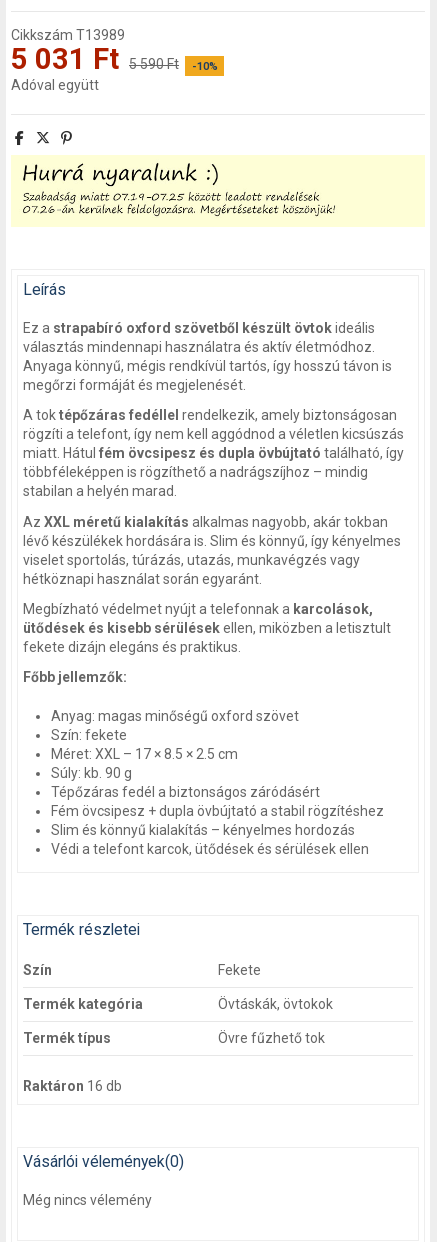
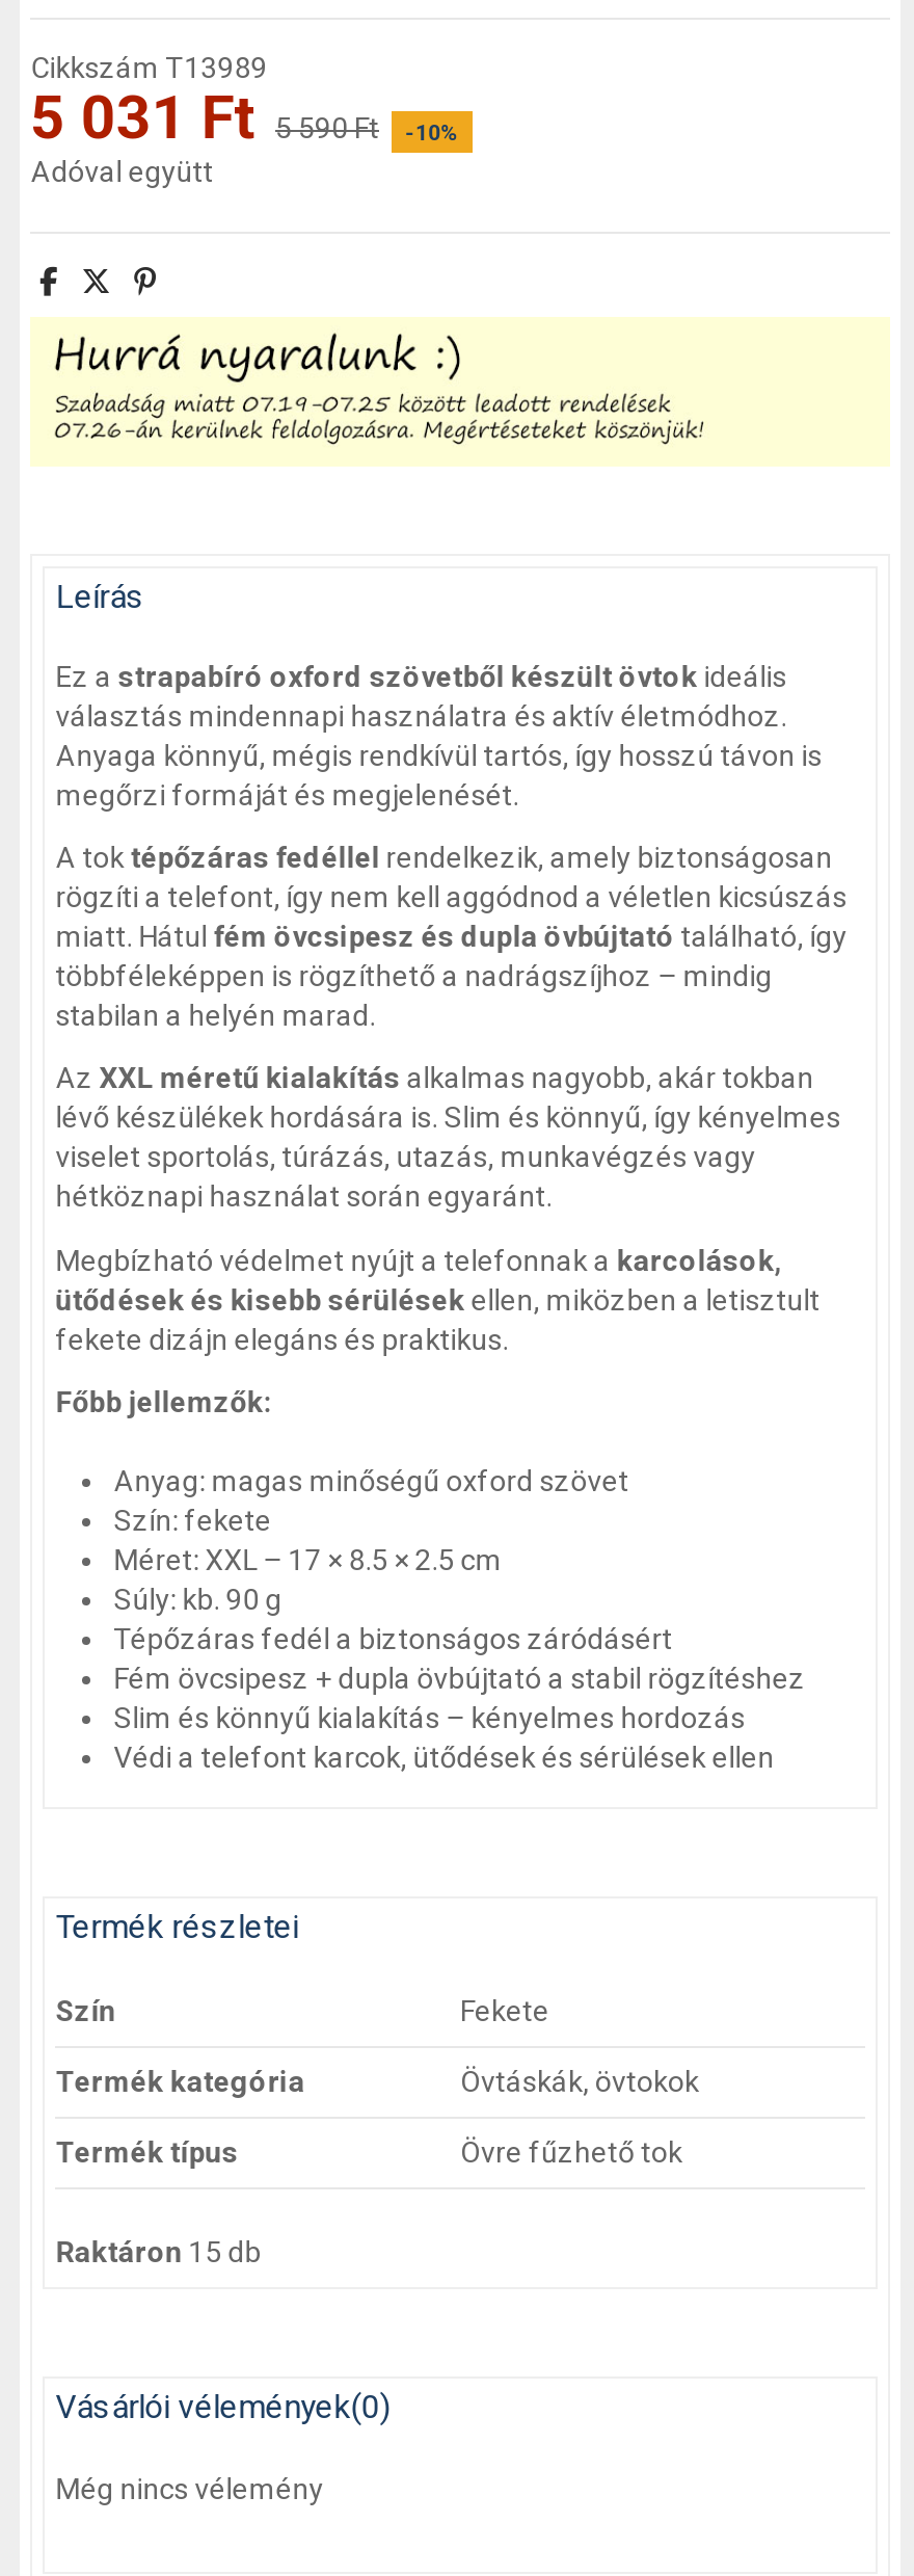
[23,1078,122,1094] Raktáron 16 db -> [55,2235,261,2268] Raktáron 15 db

